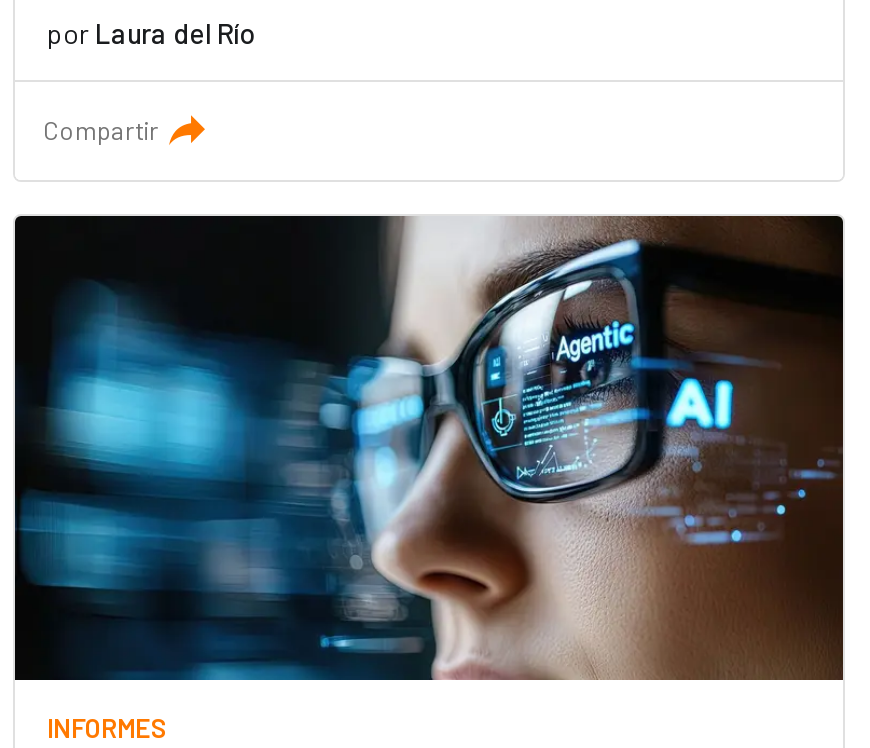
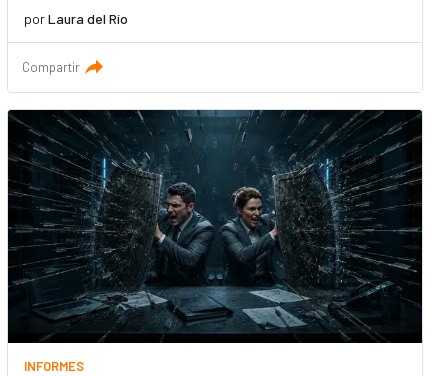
[19,214,843,682] [image] -> [9,109,422,344] [image]

